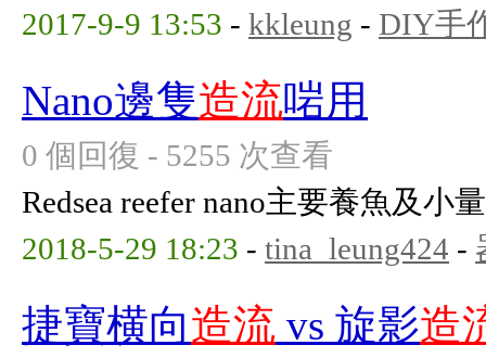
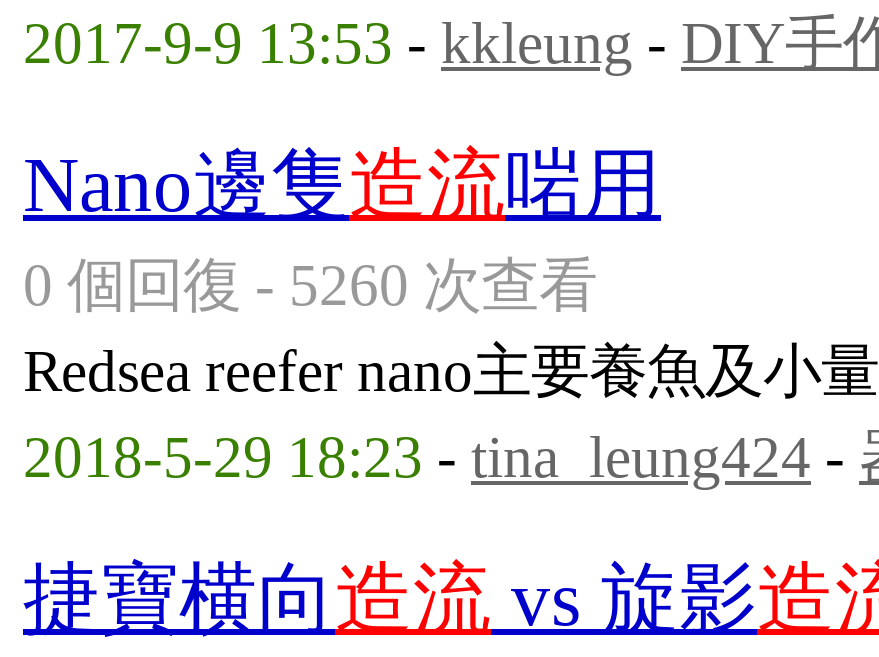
[22,138,333,172] 0 個回復 - 5255 次查看 -> [23,253,597,317] 0 個回復 - 5260 次查看

